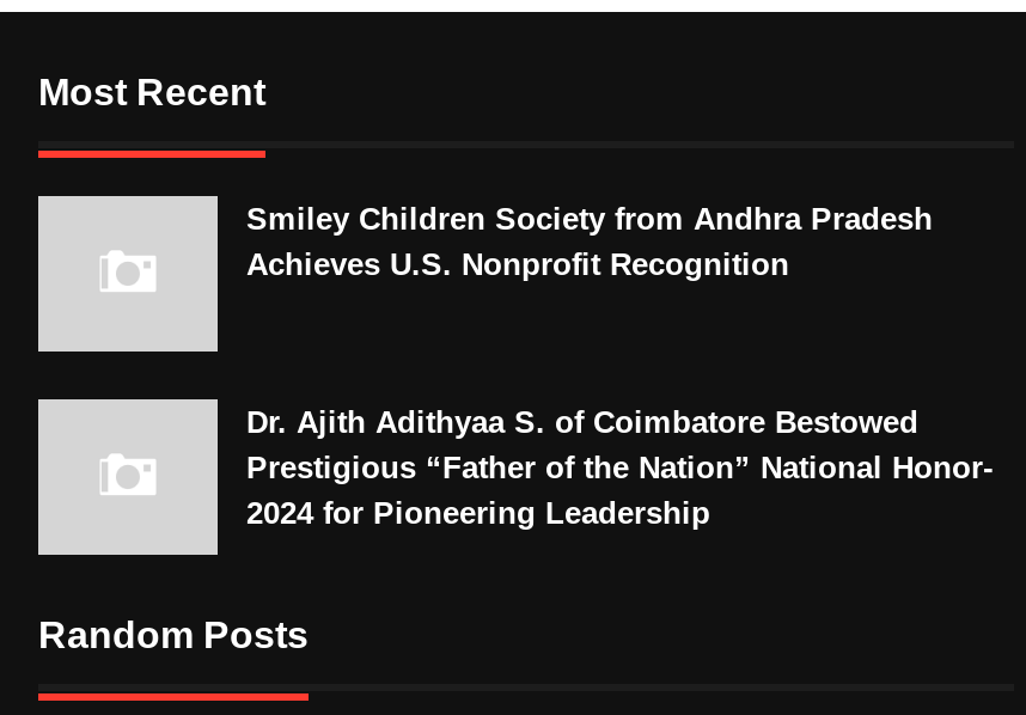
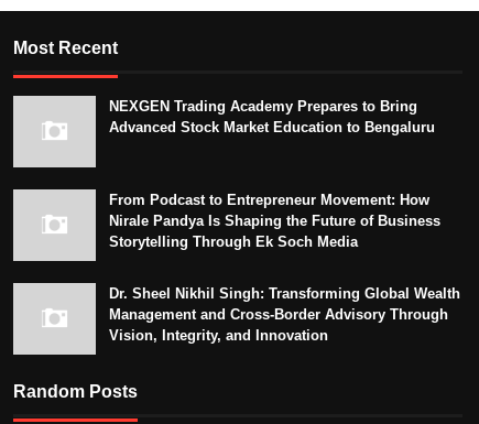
[246,202,933,283] Smiley Children Society from Andhra Pradesh | Achieves U.S. Nonprofit Recognition -> [109,98,435,136] NEXGEN Trading Academy Prepares to Bring | Advanced Stock Market Education to Bengaluru
[246,405,993,532] Dr. Ajith Adithyaa S. of Coimbatore Bestowed | Prestigious “Father of the Nation” National Honor- | 2024 for Pioneering Leadership -> [109,192,460,344] From Podcast to Entrepreneur Movement: How | Nirale Pandya Is Shaping the Future of Business | Storytelling Through Ek Soch Media | Dr. Sheel Nikhil Singh: Transforming Global Wealth | Management and Cross-Border Advisory Through | Vision, Integrity, and Innovation

